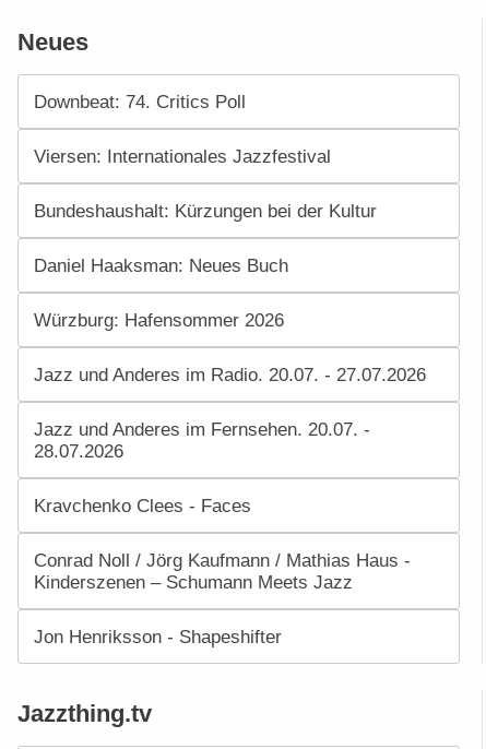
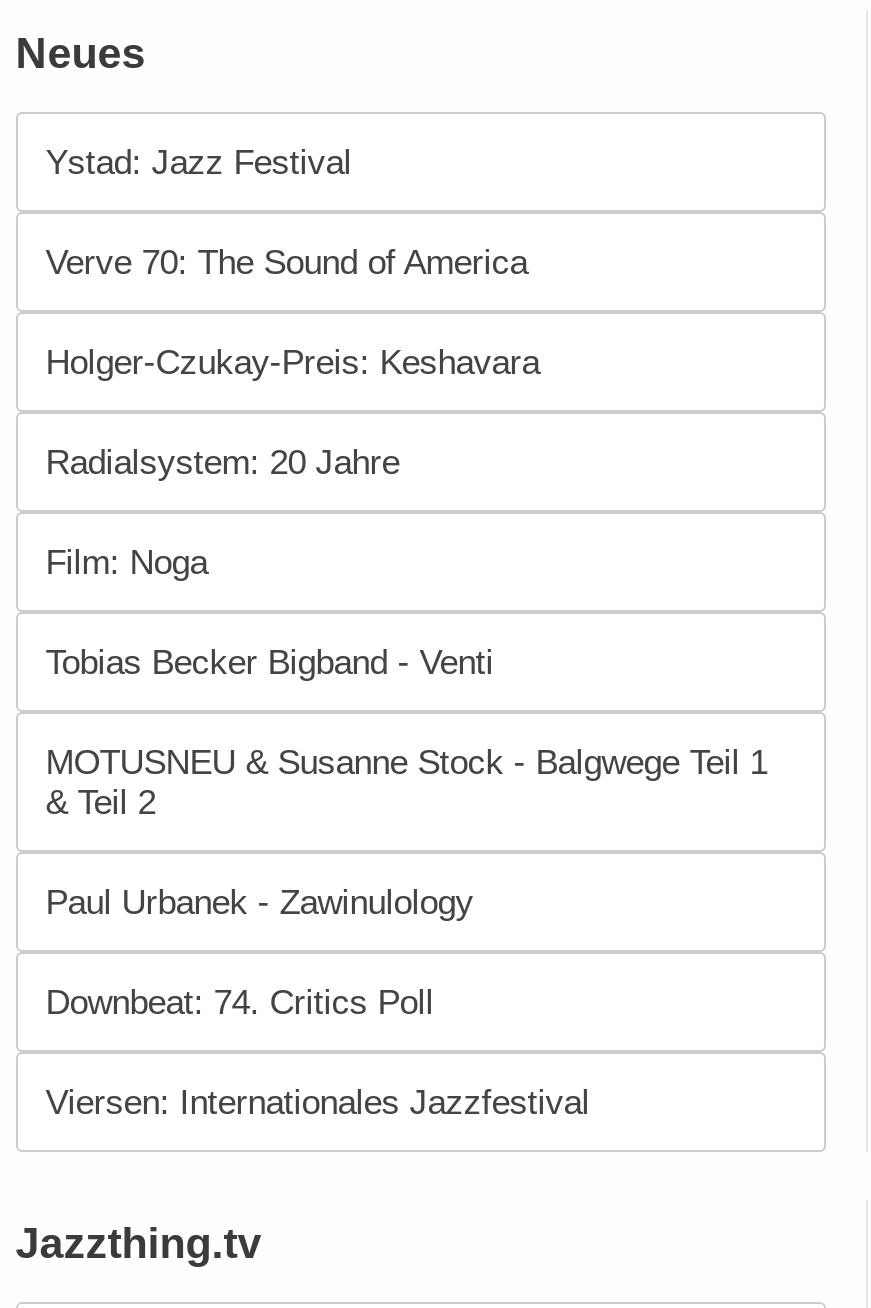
none -> [46,141,768,921] Ystad: Jazz Festival | Verve 70: The Sound of America | Holger-Czukay-Preis: Keshavara | Radialsystem: 20 Jahre | Film: Noga | Tobias Becker Bigband - Venti | MOTUSNEU & Susanne Stock - Balgwege Teil 1 | & Teil 2 | Paul Urbanek - Zawinulology
moved [34,90,331,167] -> [46,981,590,1121]: Downbeat: 74. Critics Poll | Viersen: Internationales Jazzfestival
[34,199,426,647] Bundeshaushalt: Kürzungen bei der Kultur | Daniel Haaksman: Neues Buch | Würzburg: Hafensommer 2026 | Jazz und Anderes im Radio. 20.07. - 27.07.2026 | Jazz und Anderes im Fernsehen. 20.07. - | 28.07.2026 | Kravchenko Clees - Faces | Conrad Noll / Jörg Kaufmann / Mathias Haus - | Kinderszenen – Schumann Meets Jazz | Jon Henriksson - Shapeshifter -> none

